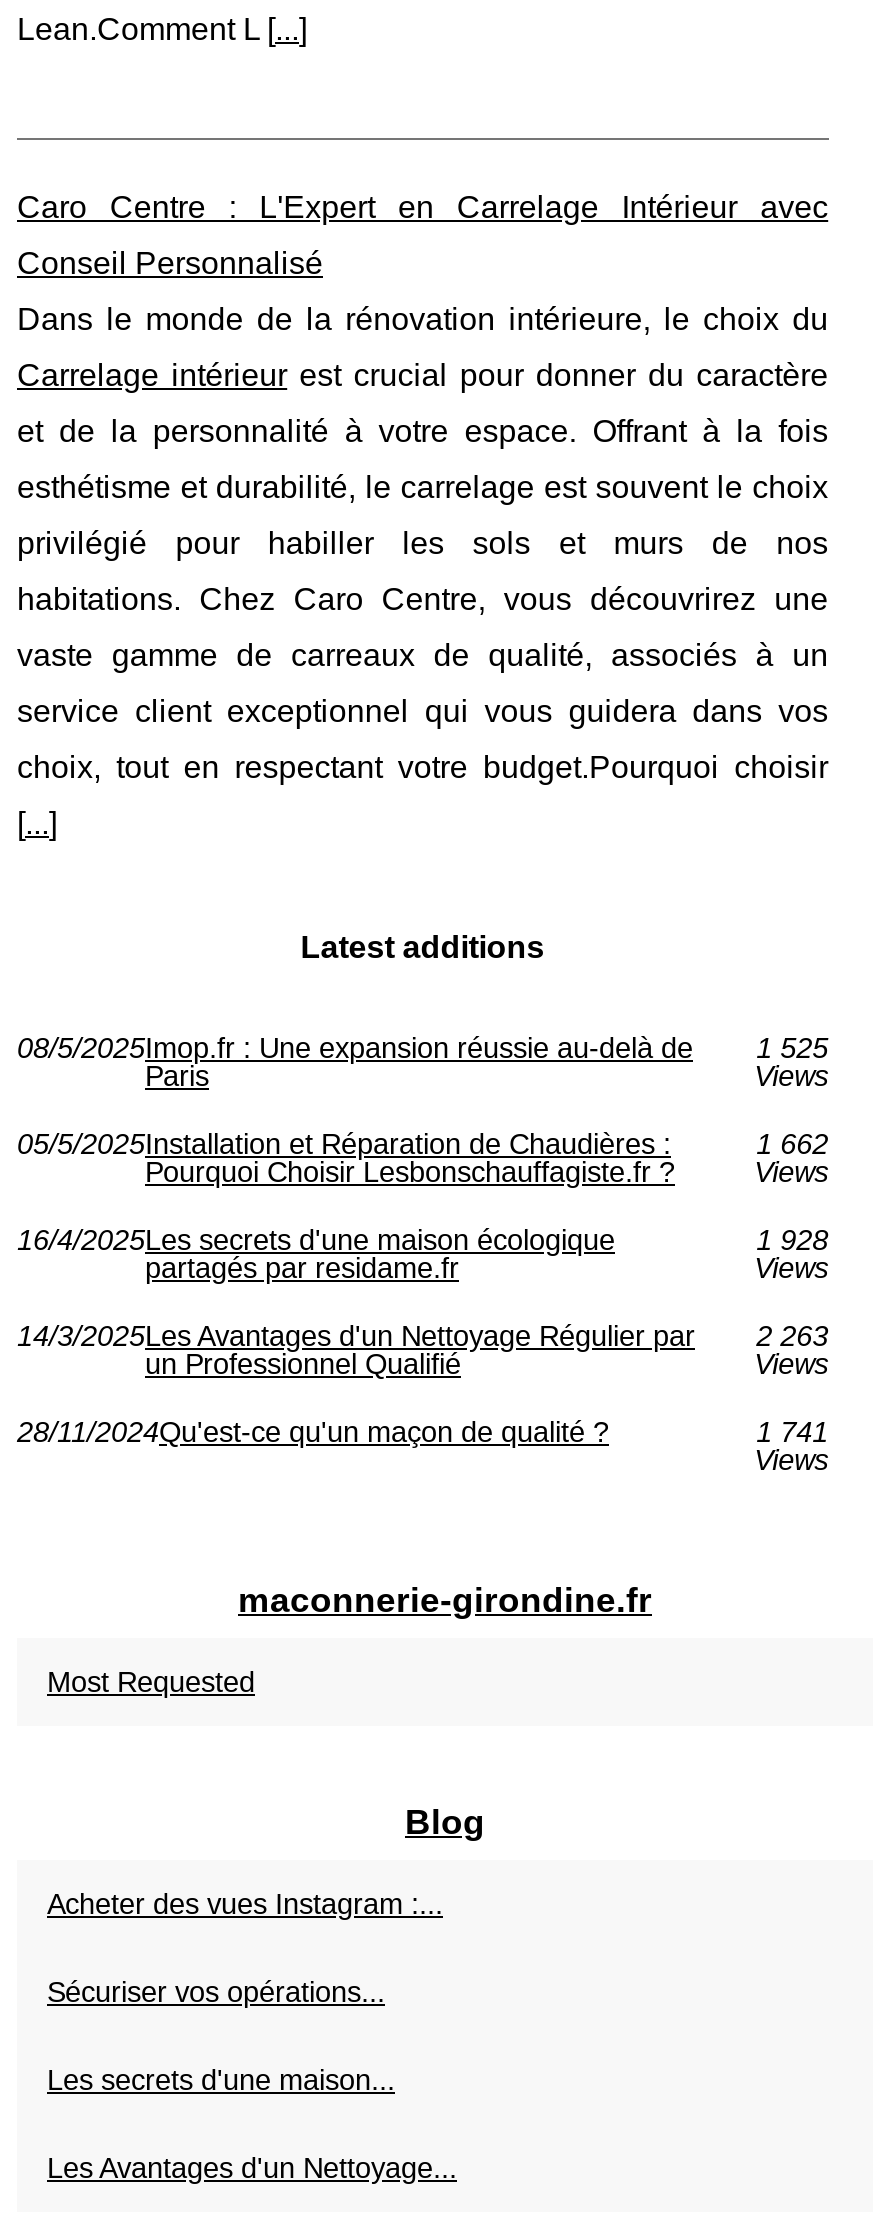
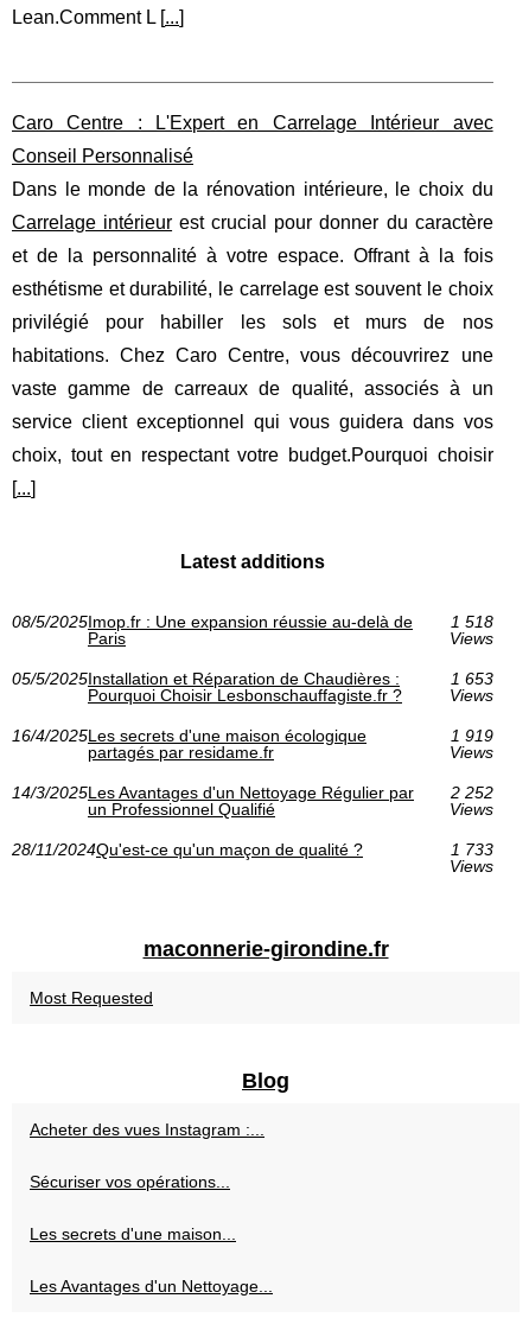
[17,1031,828,1063] 08/5/2025Imop.fr : Une expansion réussie au-delà de 1 525 -> [12,612,493,631] 08/5/2025Imop.fr : Une expansion réussie au-delà de 1 518
[756,1127,828,1159] 1 662 -> [450,669,493,688] 1 653
[756,1223,828,1255] 1 928 -> [450,726,493,745] 1 919
[17,1319,828,1351] 14/3/2025 Les Avantages d'un Nettoyage Régulier par 2 263 -> [12,783,493,802] 14/3/2025 Les Avantages d'un Nettoyage Régulier par 2 252
[756,1415,828,1447] 1 741 -> [450,840,493,859] 1 733

